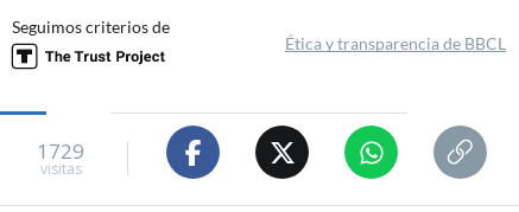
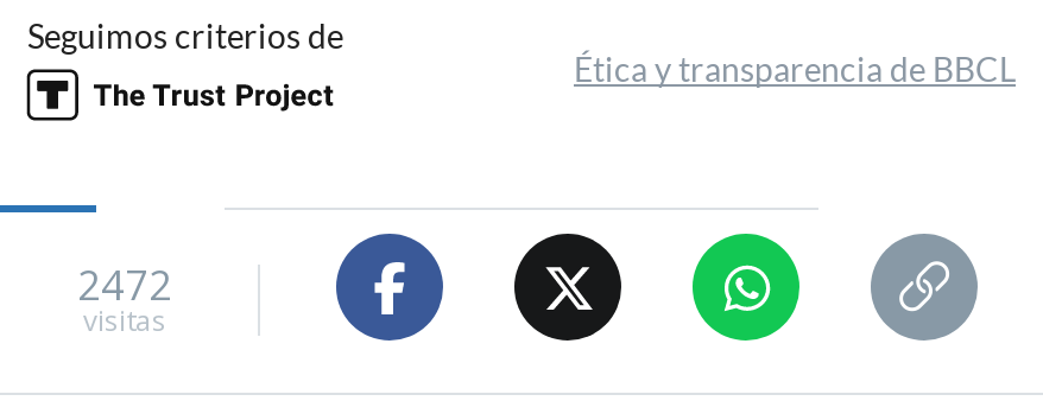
[37,137,84,165] 1729 -> [77,257,172,312] 2472

